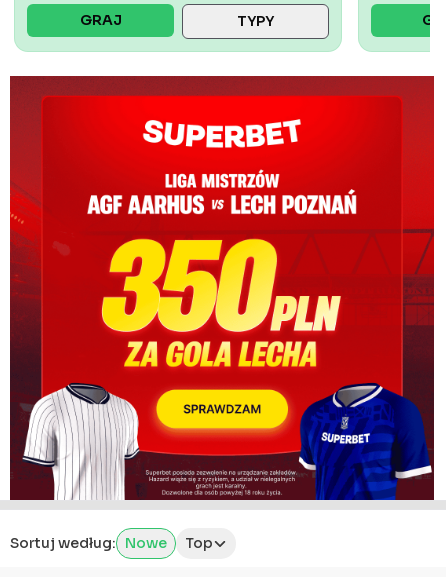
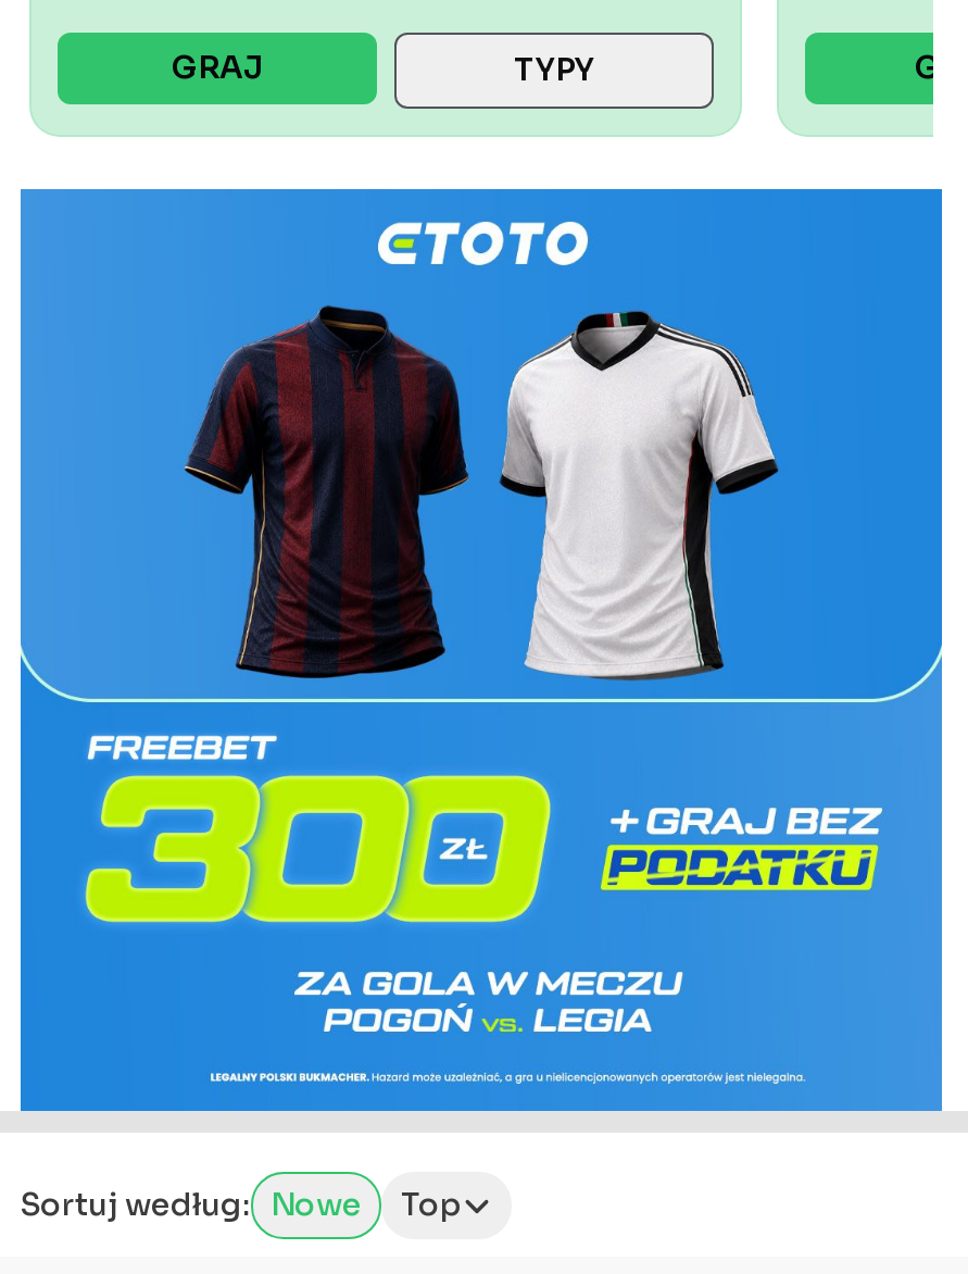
[9,75,435,501] [image] -> [18,187,944,1113] [image]

